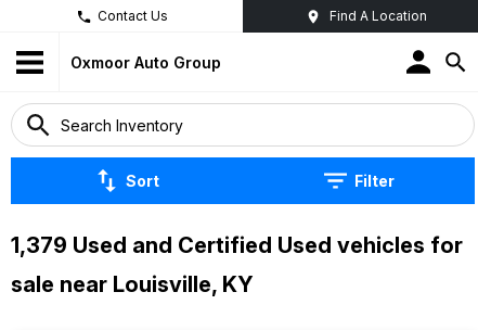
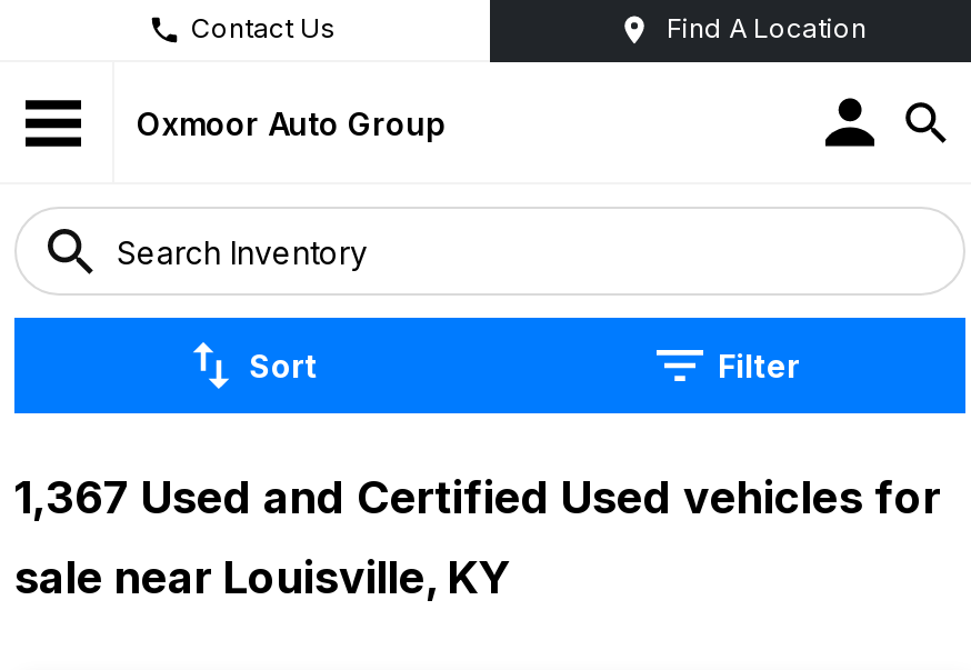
[11,232,463,258] 1,379 Used and Certified Used vehicles for -> [14,471,941,524] 1,367 Used and Certified Used vehicles for

